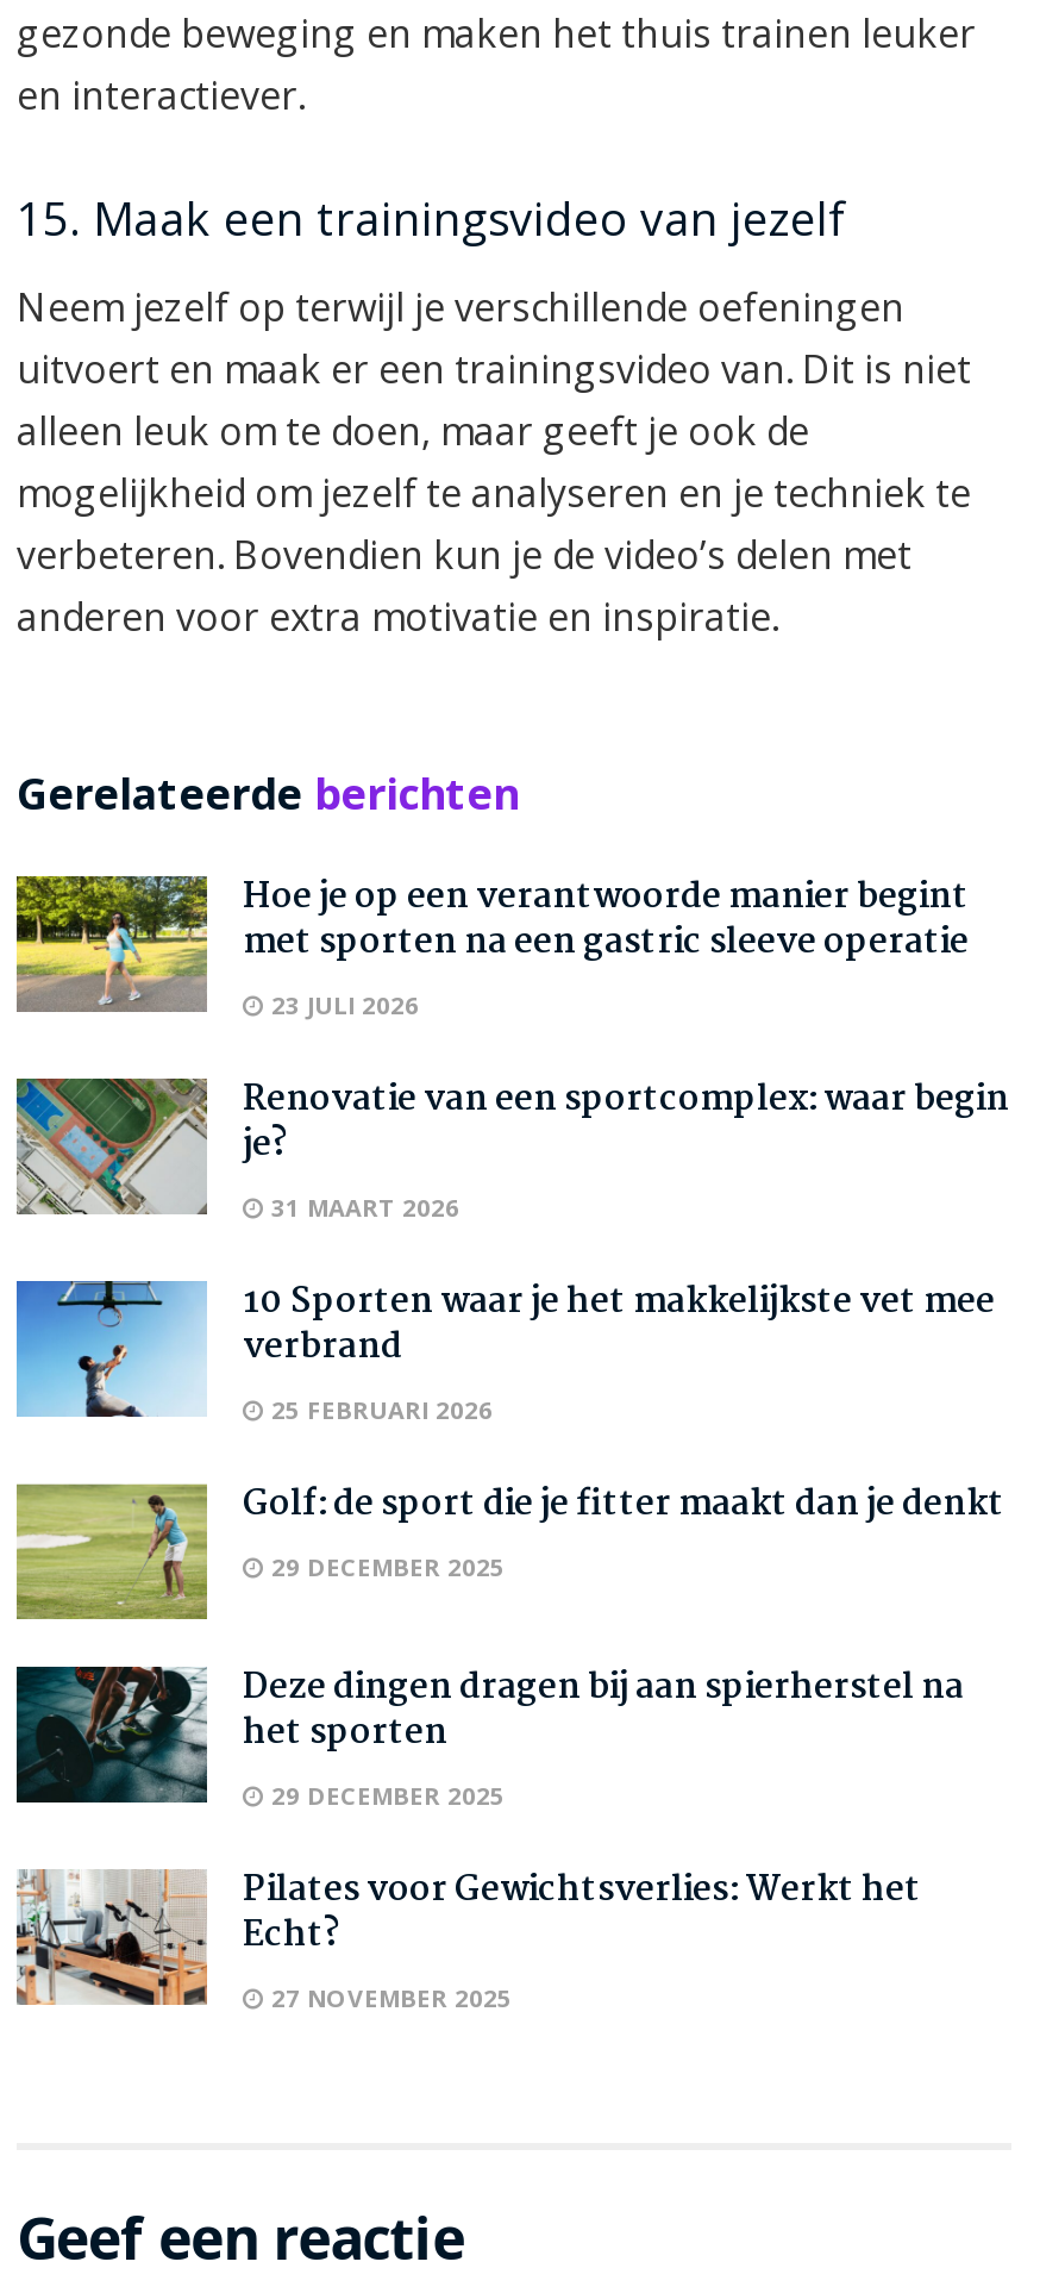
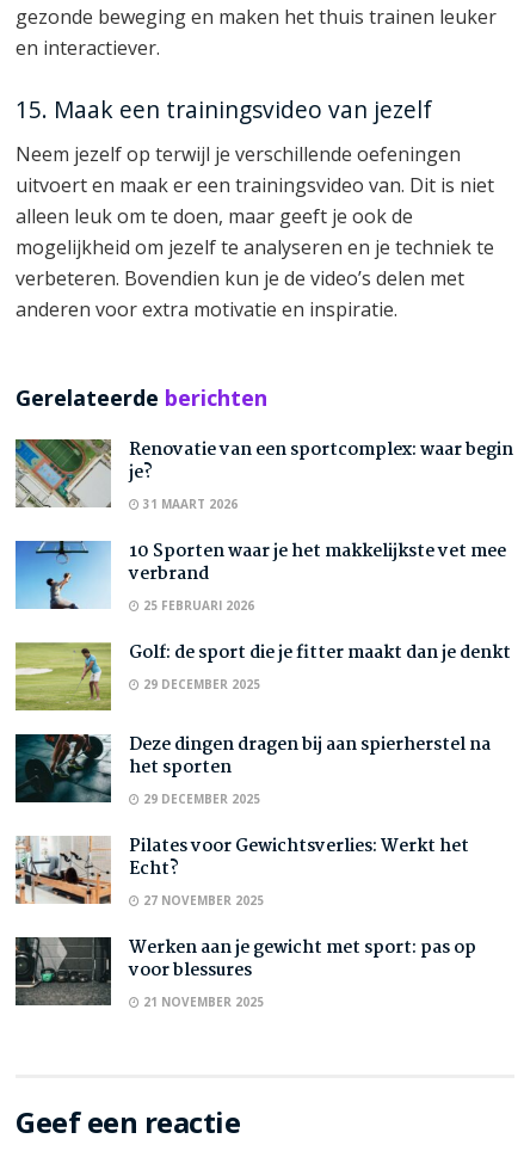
[14,868,969,1021] [image] | Hoe je op een verantwoorde manier begint | met sporten na een gastric sleeve operatie | 23 JULI 2026 -> none
moved [12,1071,1009,2014] -> [13,435,513,909]: [image] | Renovatie van een sportcomplex: waar begin | je? | ... | Echt? | 27 NOVEMBER 2025
none -> [14,934,476,1010] [image] | Werken aan je gewicht met sport: pas op | voor blessures | 21 NOVEMBER 2025

